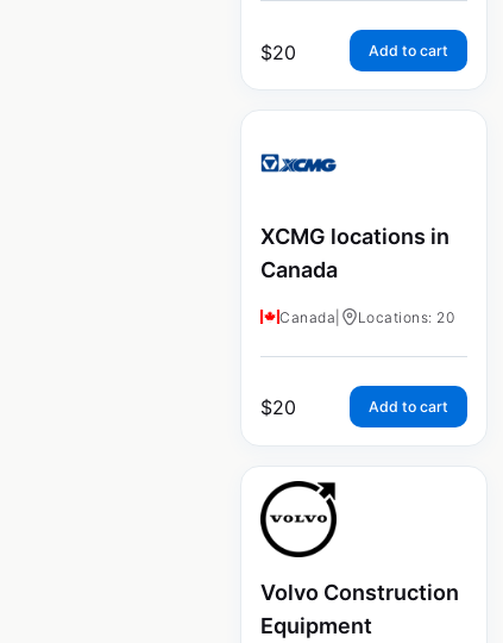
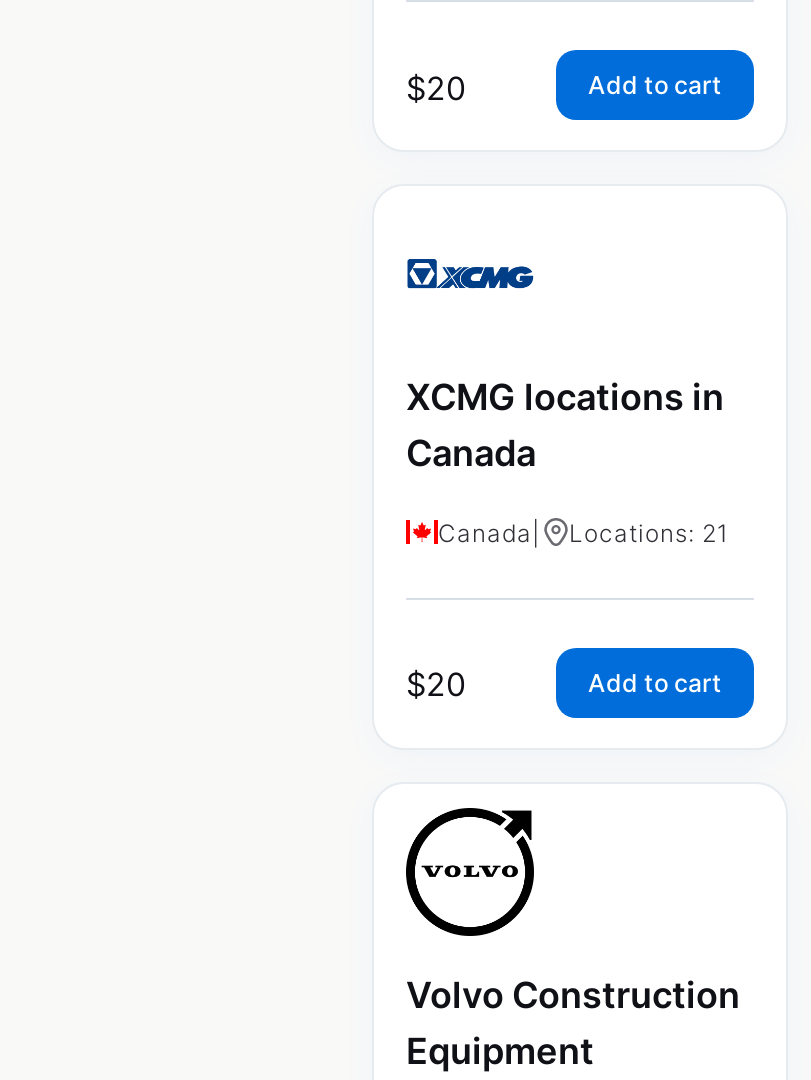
[357,308,454,326] Locations: 20 -> [569,518,728,548] Locations: 21

